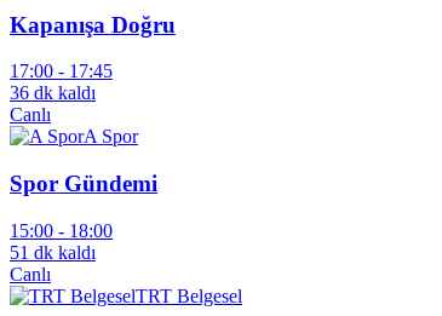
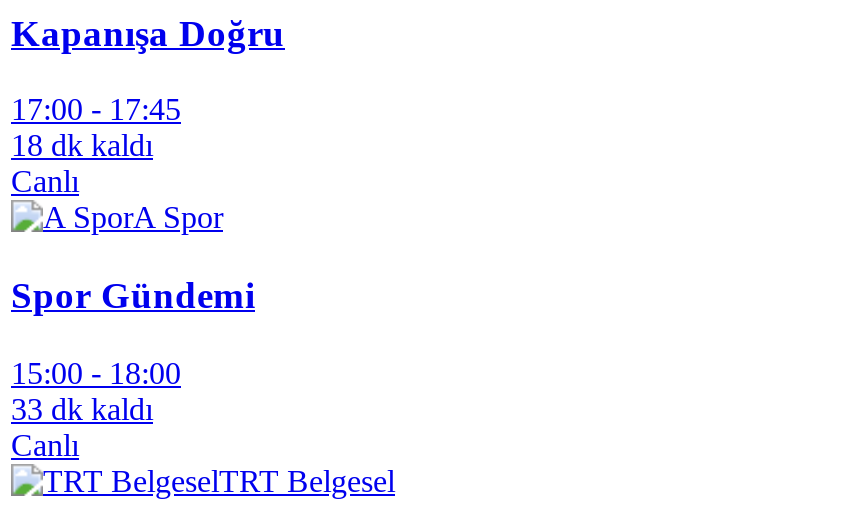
[10,83,96,103] 36 dk kaldı -> [11,129,153,163] 18 dk kaldı
[10,242,96,262] 51 dk kaldı -> [11,392,153,426] 33 dk kaldı

